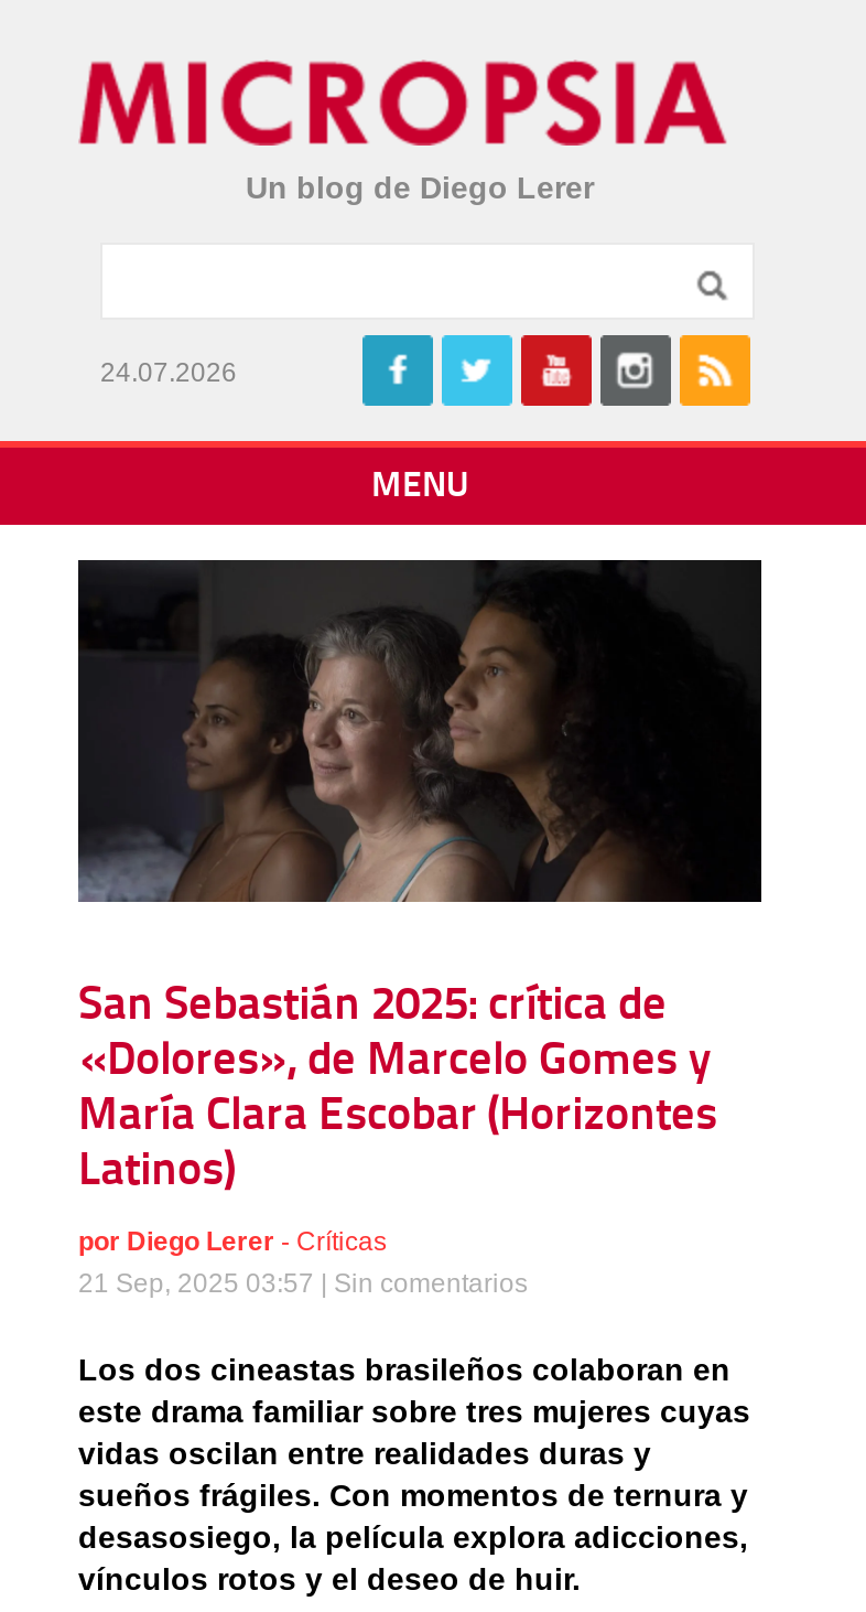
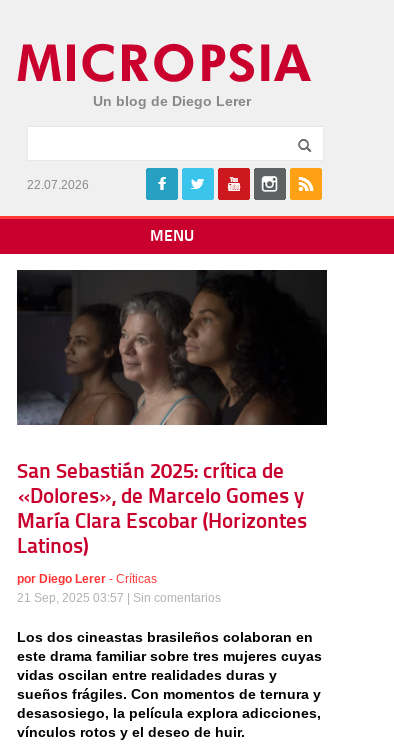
[100,357,237,388] 24.07.2026 -> [27,178,89,192] 22.07.2026

